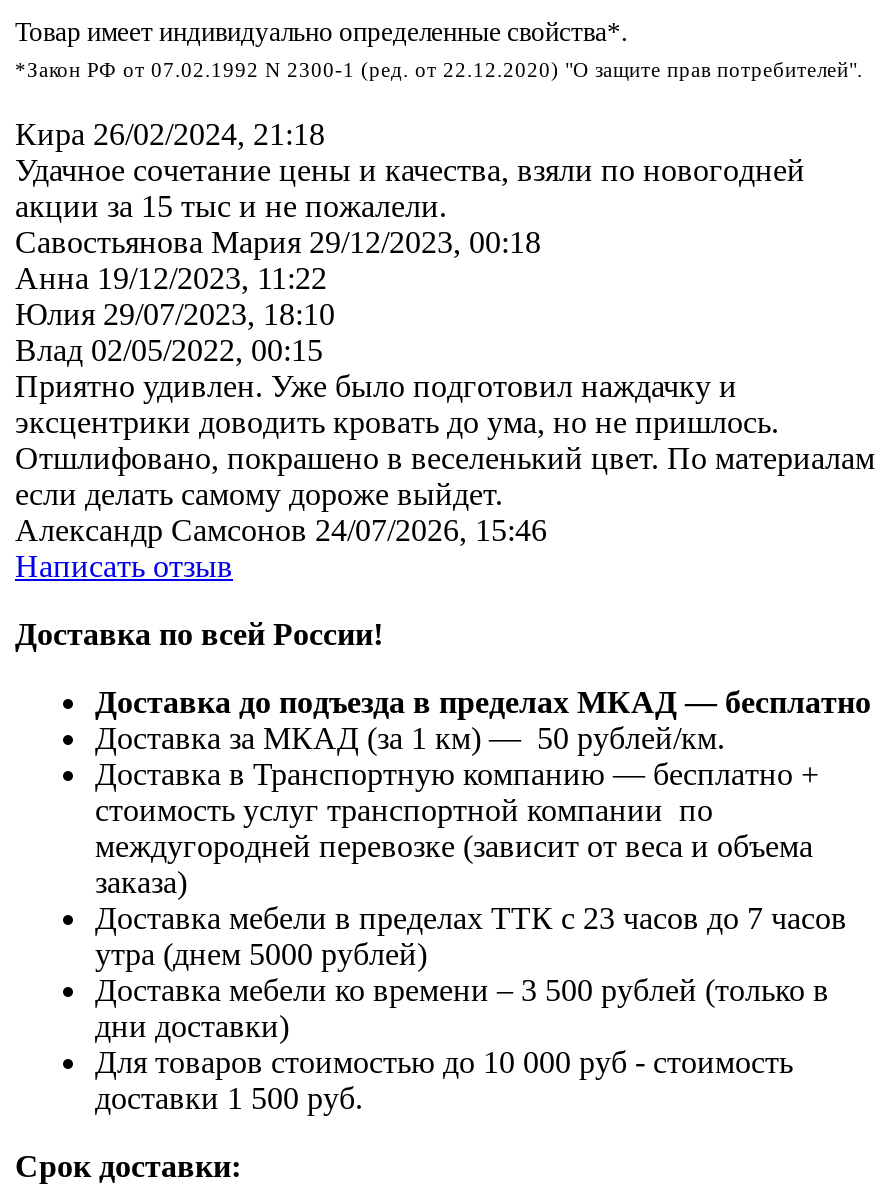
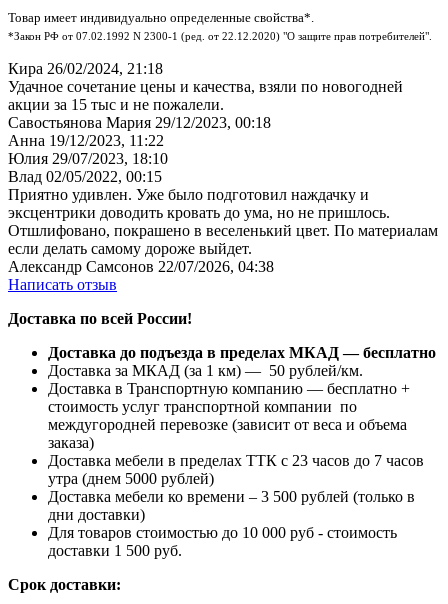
[15,513,547,547] Александр Самсонов 24/07/2026, 15:46 -> [8,258,274,275] Александр Самсонов 22/07/2026, 04:38

